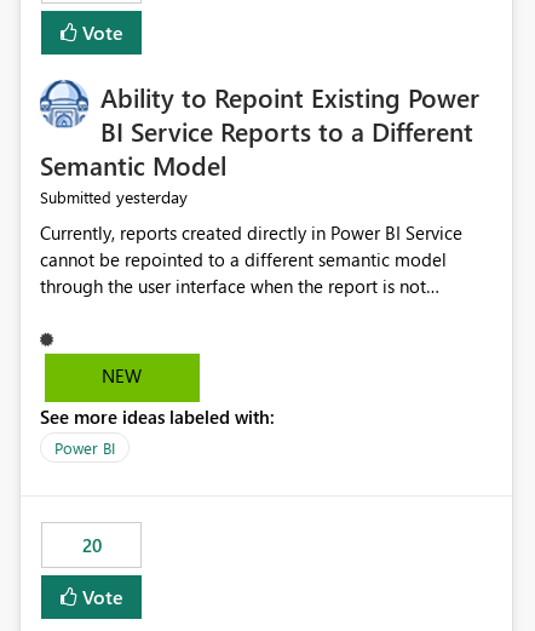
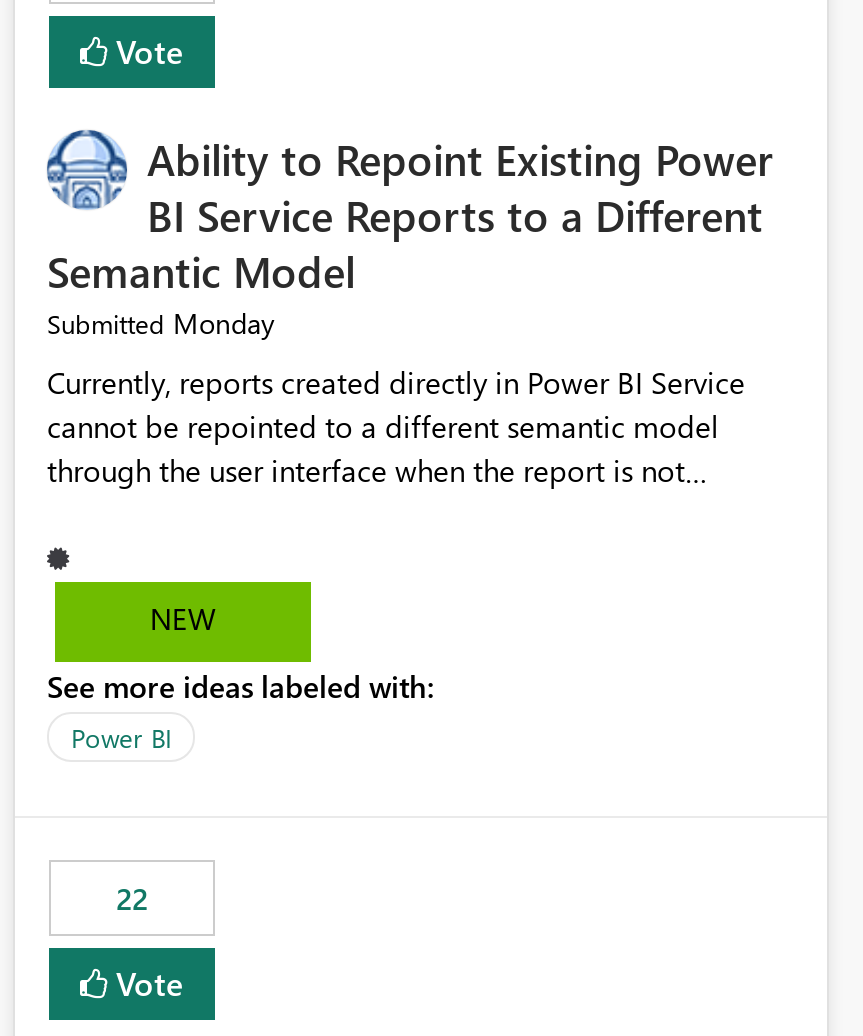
[40,186,188,209] Submitted yesterday -> [47,305,275,343] Submitted Monday
[82,533,101,558] 20 -> [116,879,148,919] 22

